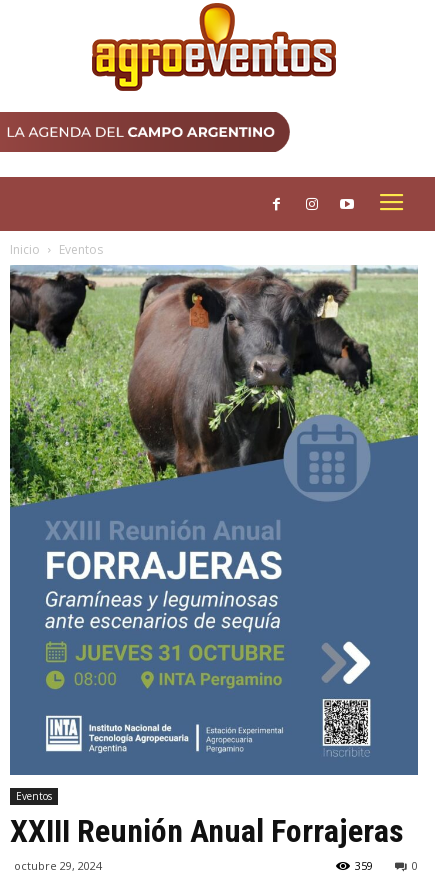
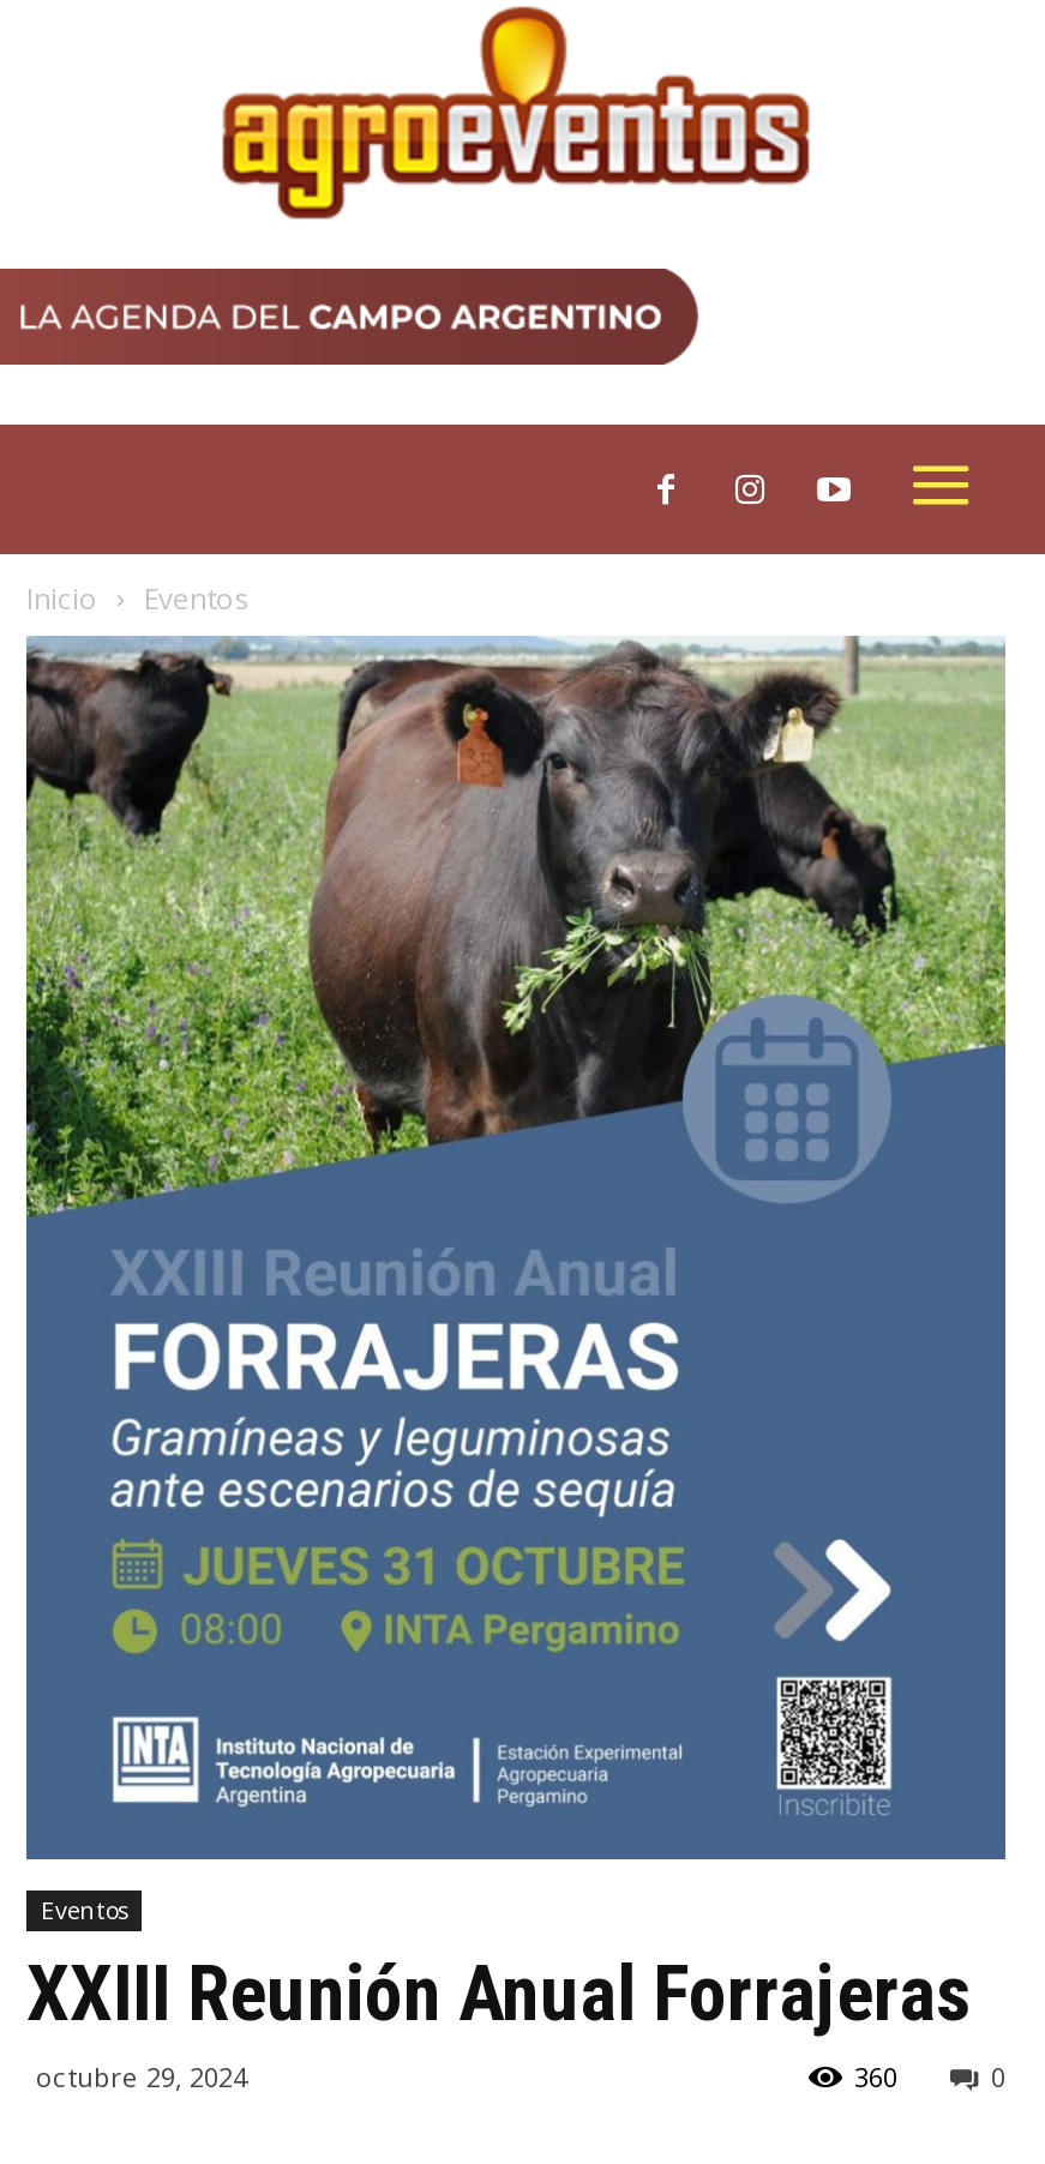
[355,858,373,873] 359 -> [854,2059,897,2095] 360

